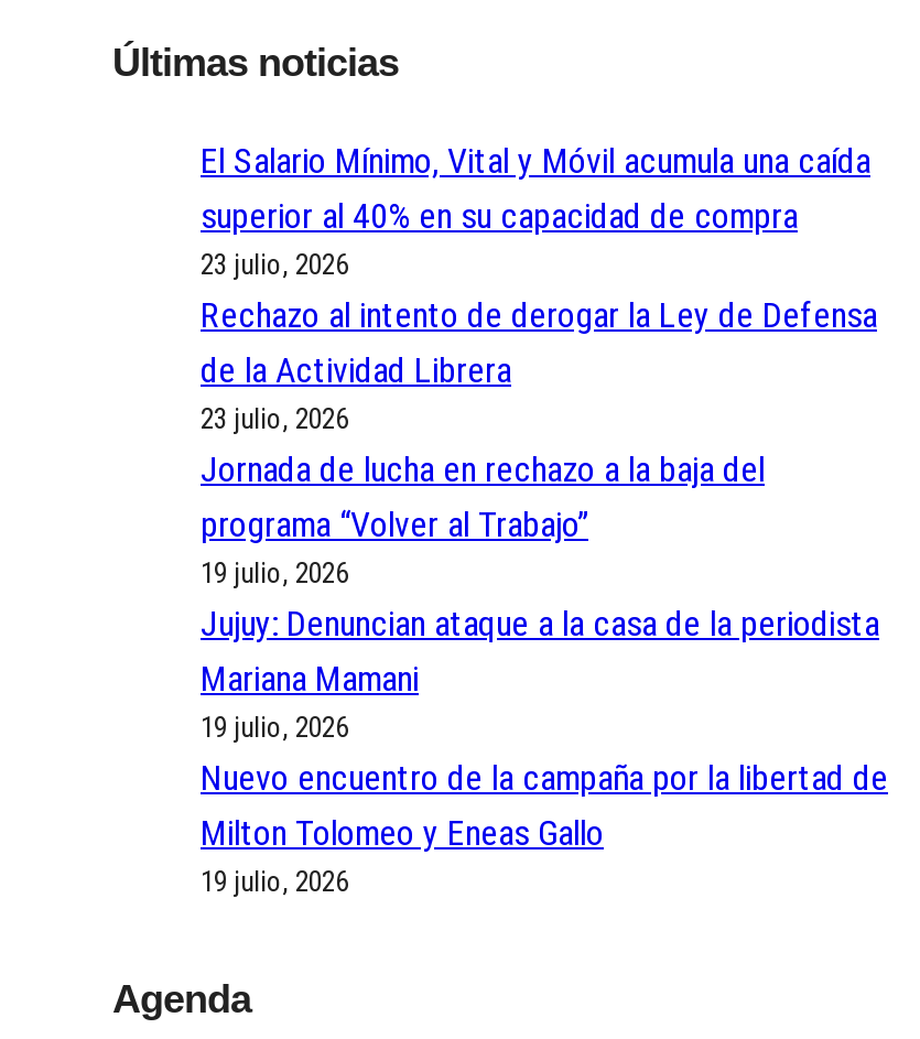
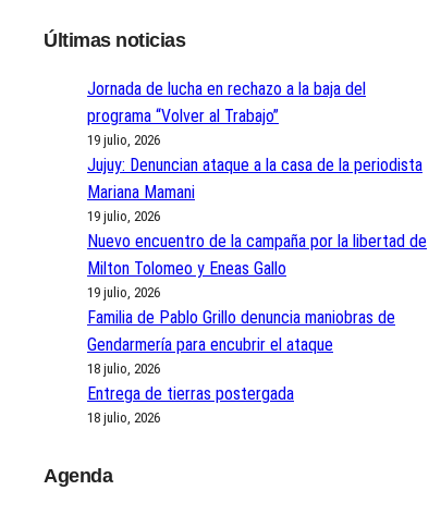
[201,140,877,435] El Salario Mínimo, Vital y Móvil acumula una caída | superior al 40% en su capacidad de compra | 23 julio, 2026 | Rechazo al intento de derogar la Ley de Defensa | de la Actividad Librera | 23 julio, 2026 -> none
moved [201,448,888,898] -> [87,78,427,301]: Jornada de lucha en rechazo a la baja del | programa “Volver al Trabajo” | 19 julio, 2026 | ... | Milton Tolomeo y Eneas Gallo | 19 julio, 2026
none -> [87,307,395,426] Familia de Pablo Grillo denuncia maniobras de | Gendarmería para encubrir el ataque | 18 julio, 2026 | Entrega de tierras postergada | 18 julio, 2026

